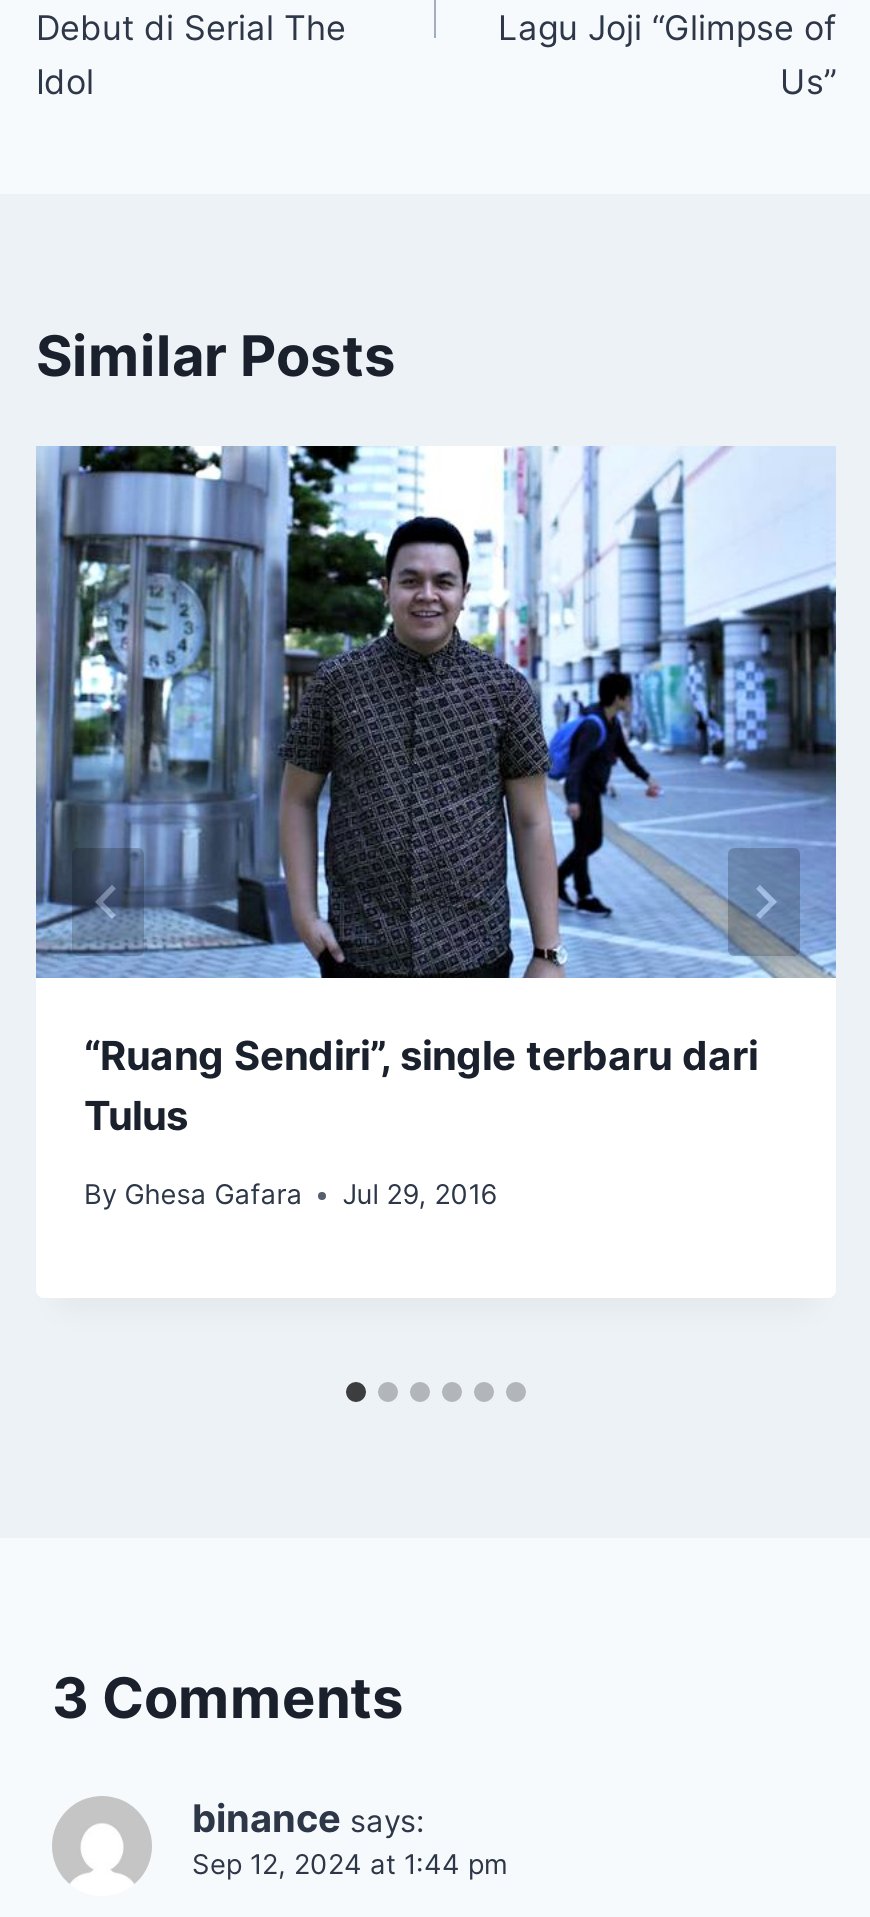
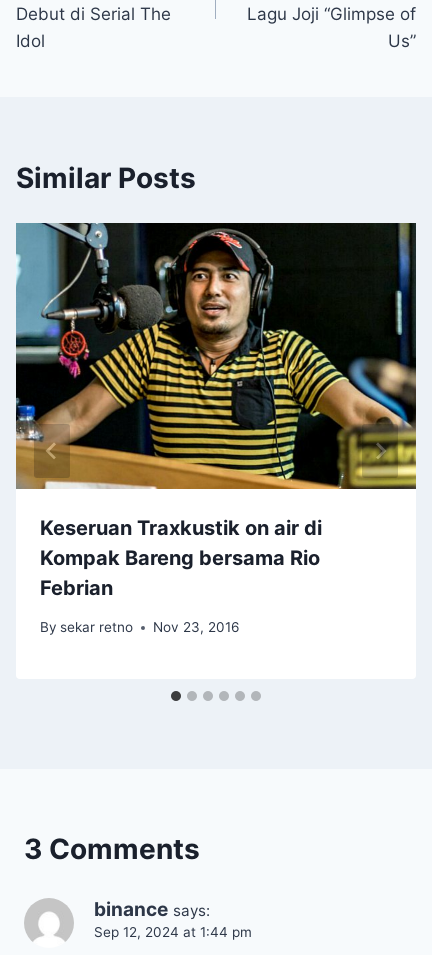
[34,444,838,1141] [image] | “Ruang Sendiri”, single terbaru dari | Tulus -> [15,222,417,600] [image] | Keseruan Traxkustik on air di | Kompak Bareng bersama Rio | Febrian
[84,1178,496,1210] By Ghesa Gafara | Jul 29, 2016 -> [40,619,239,635] By sekar retno | Nov 23, 2016

